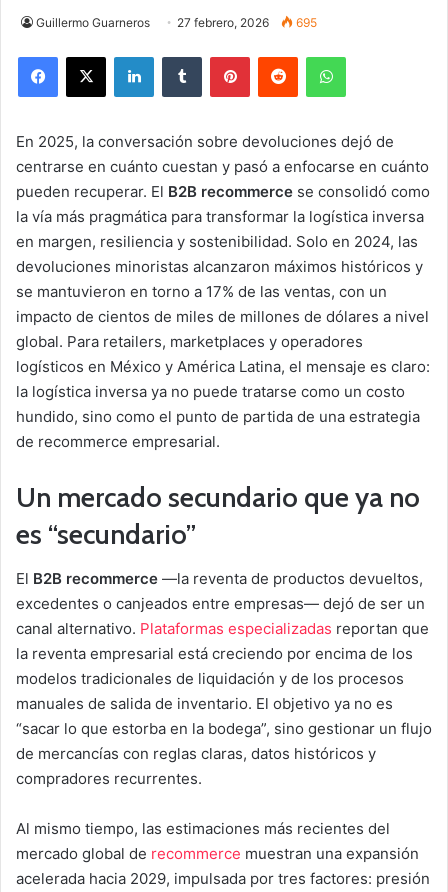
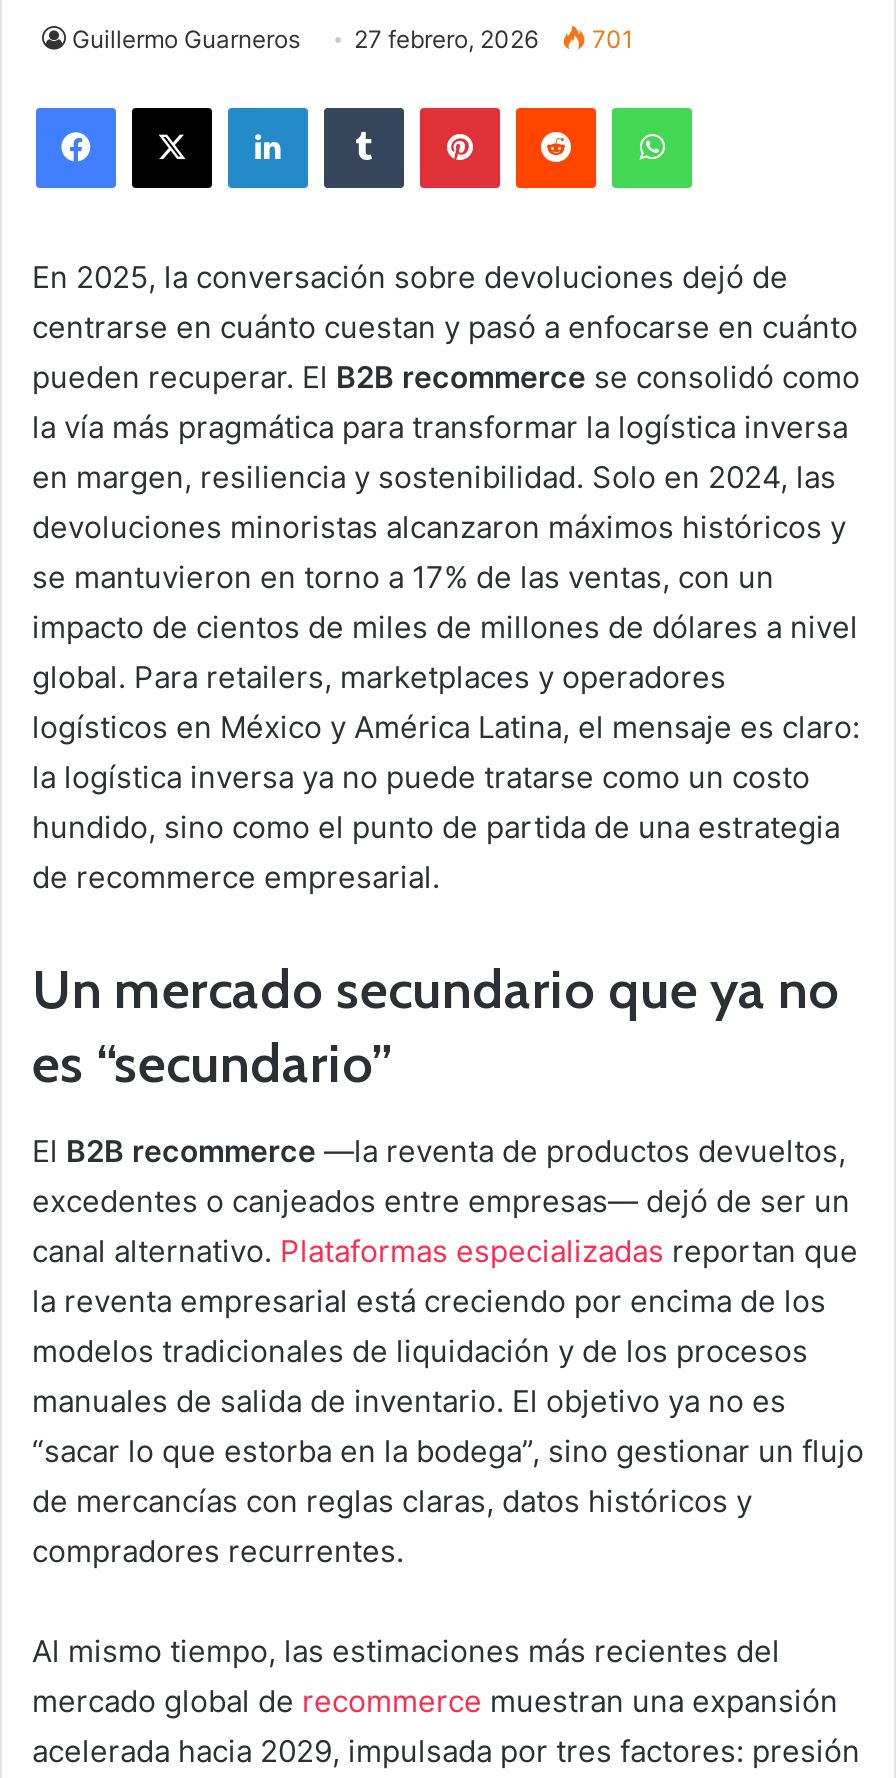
[36,15,317,30] Guillermo Guarneros 27 febrero, 2026 695 -> [72,23,634,53] Guillermo Guarneros 27 febrero, 2026 701

